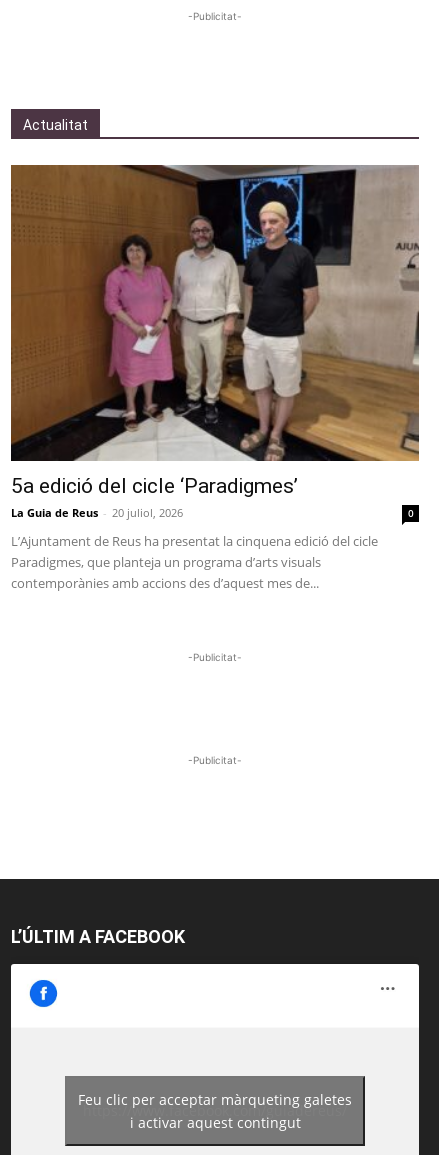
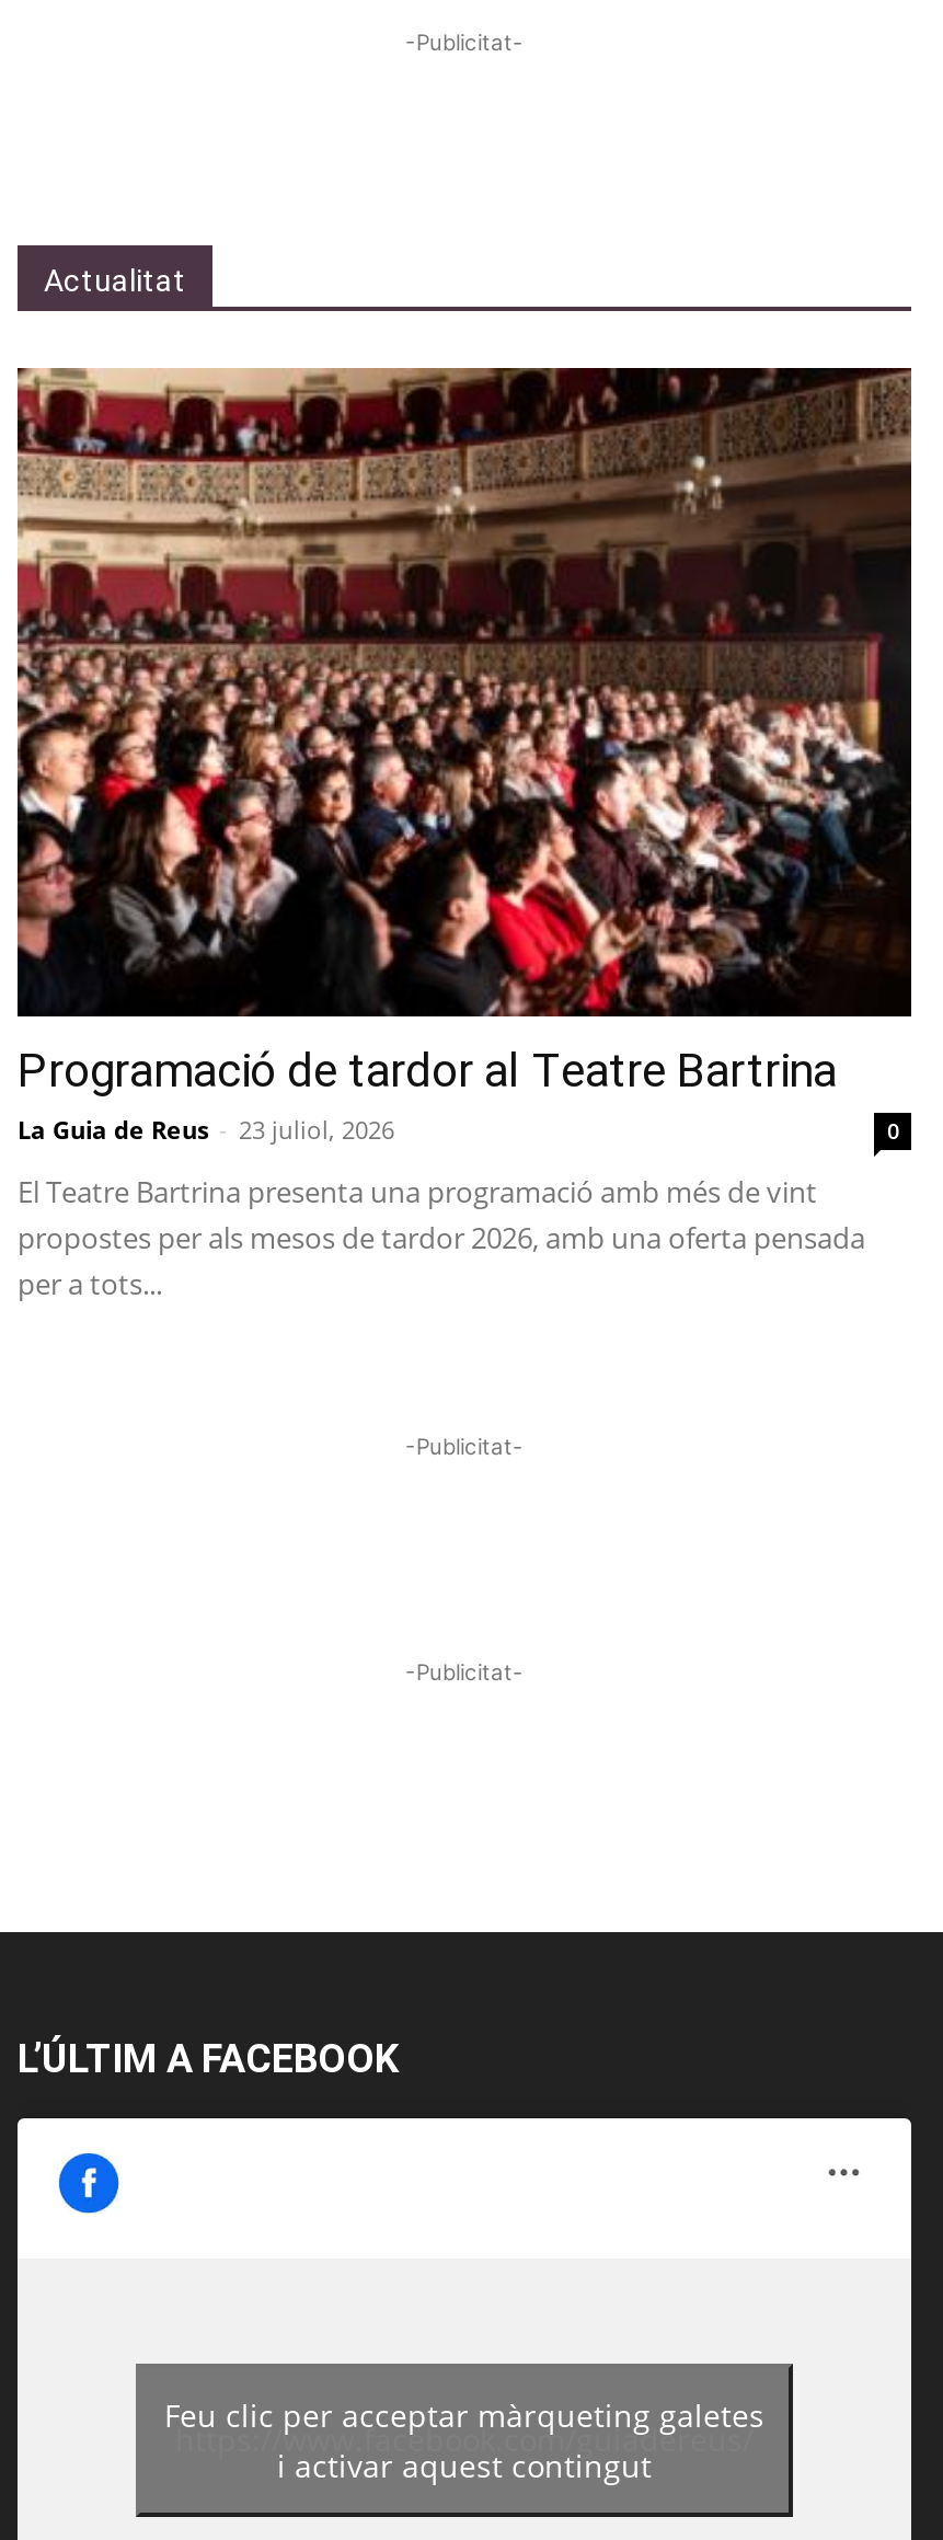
[10,164,420,520] [image] | 5a edició del cicle ‘Paradigmes’ | La Guia de Reus - 20 juliol, 2026 -> [15,368,913,1145] [image] | Programació de tardor al Teatre Bartrina | La Guia de Reus - 23 juliol, 2026
[11,532,378,592] L’Ajuntament de Reus ha presentat la cinquena edició del cicle | Paradigmes, que planteja un programa d’arts visuals | contemporànies amb accions des d’aquest mes de... -> [18,1172,865,1303] El Teatre Bartrina presenta una programació amb més de vint | propostes per als mesos de tardor 2026, amb una oferta pensada | per a tots...

